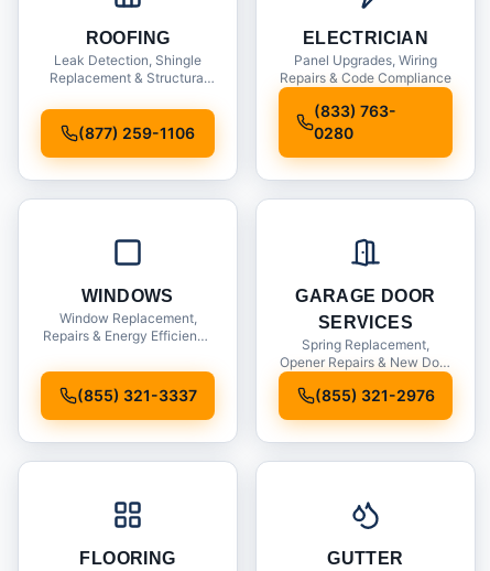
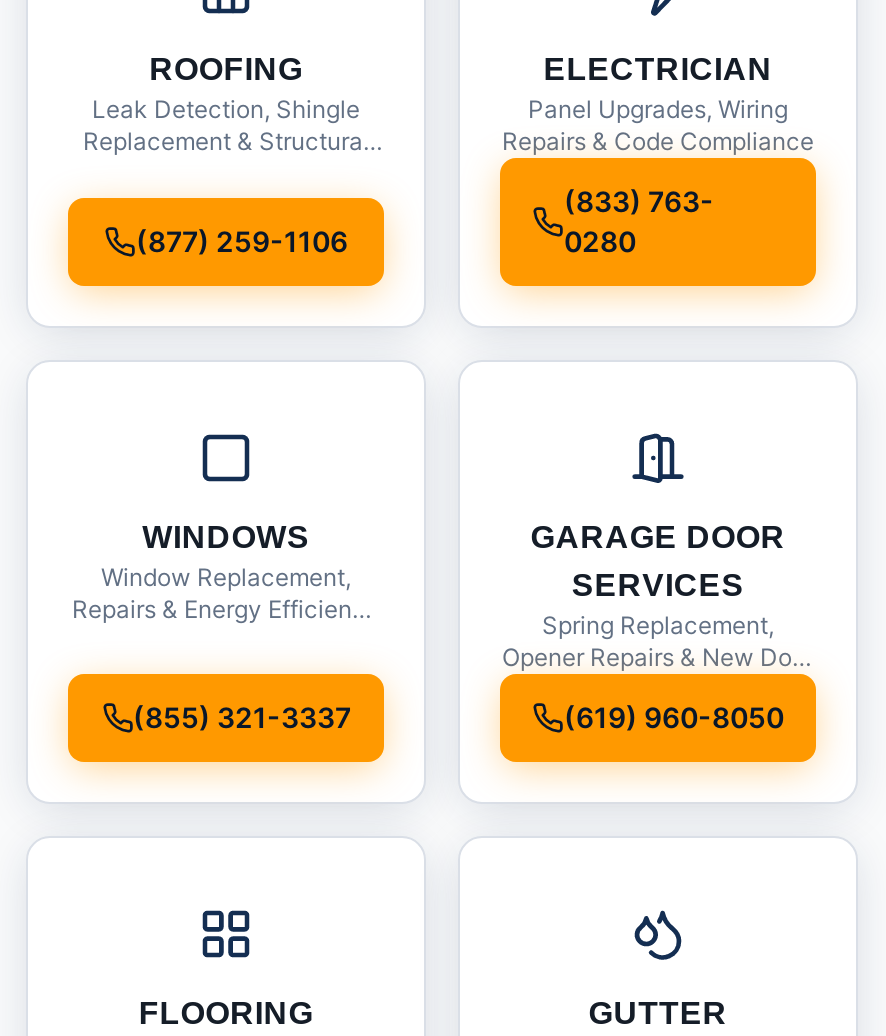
[314,386,434,405] (855) 321-2976 -> [564,700,784,734] (619) 960-8050

